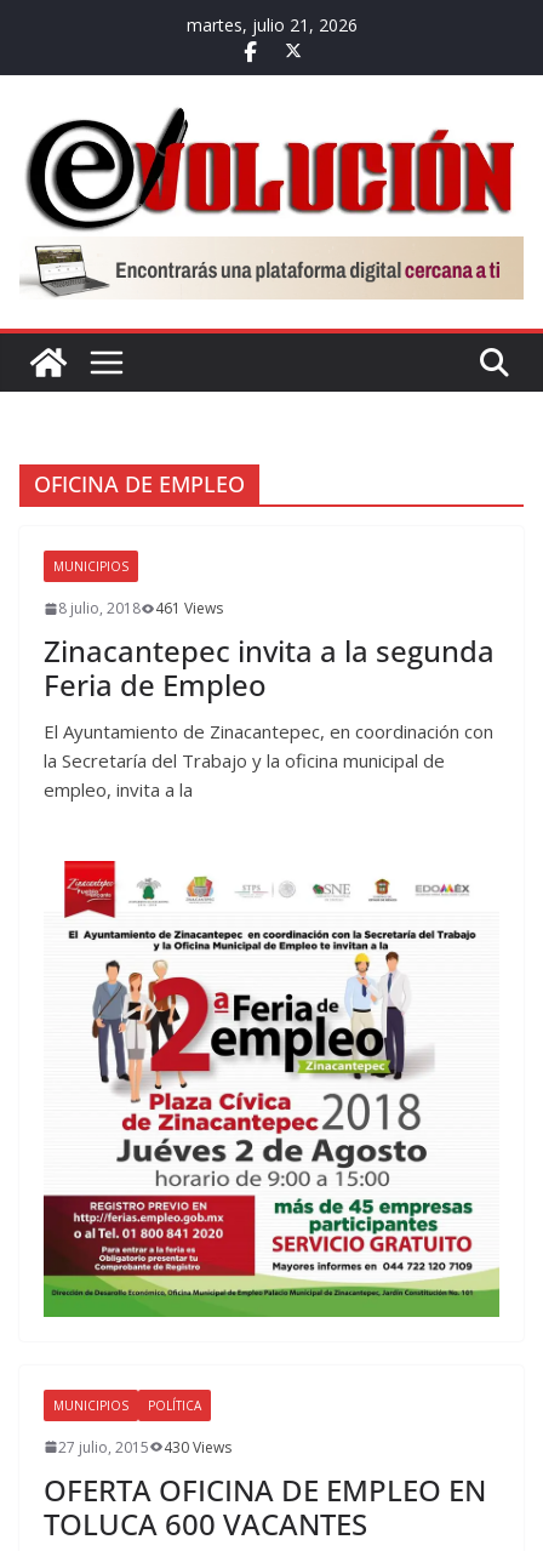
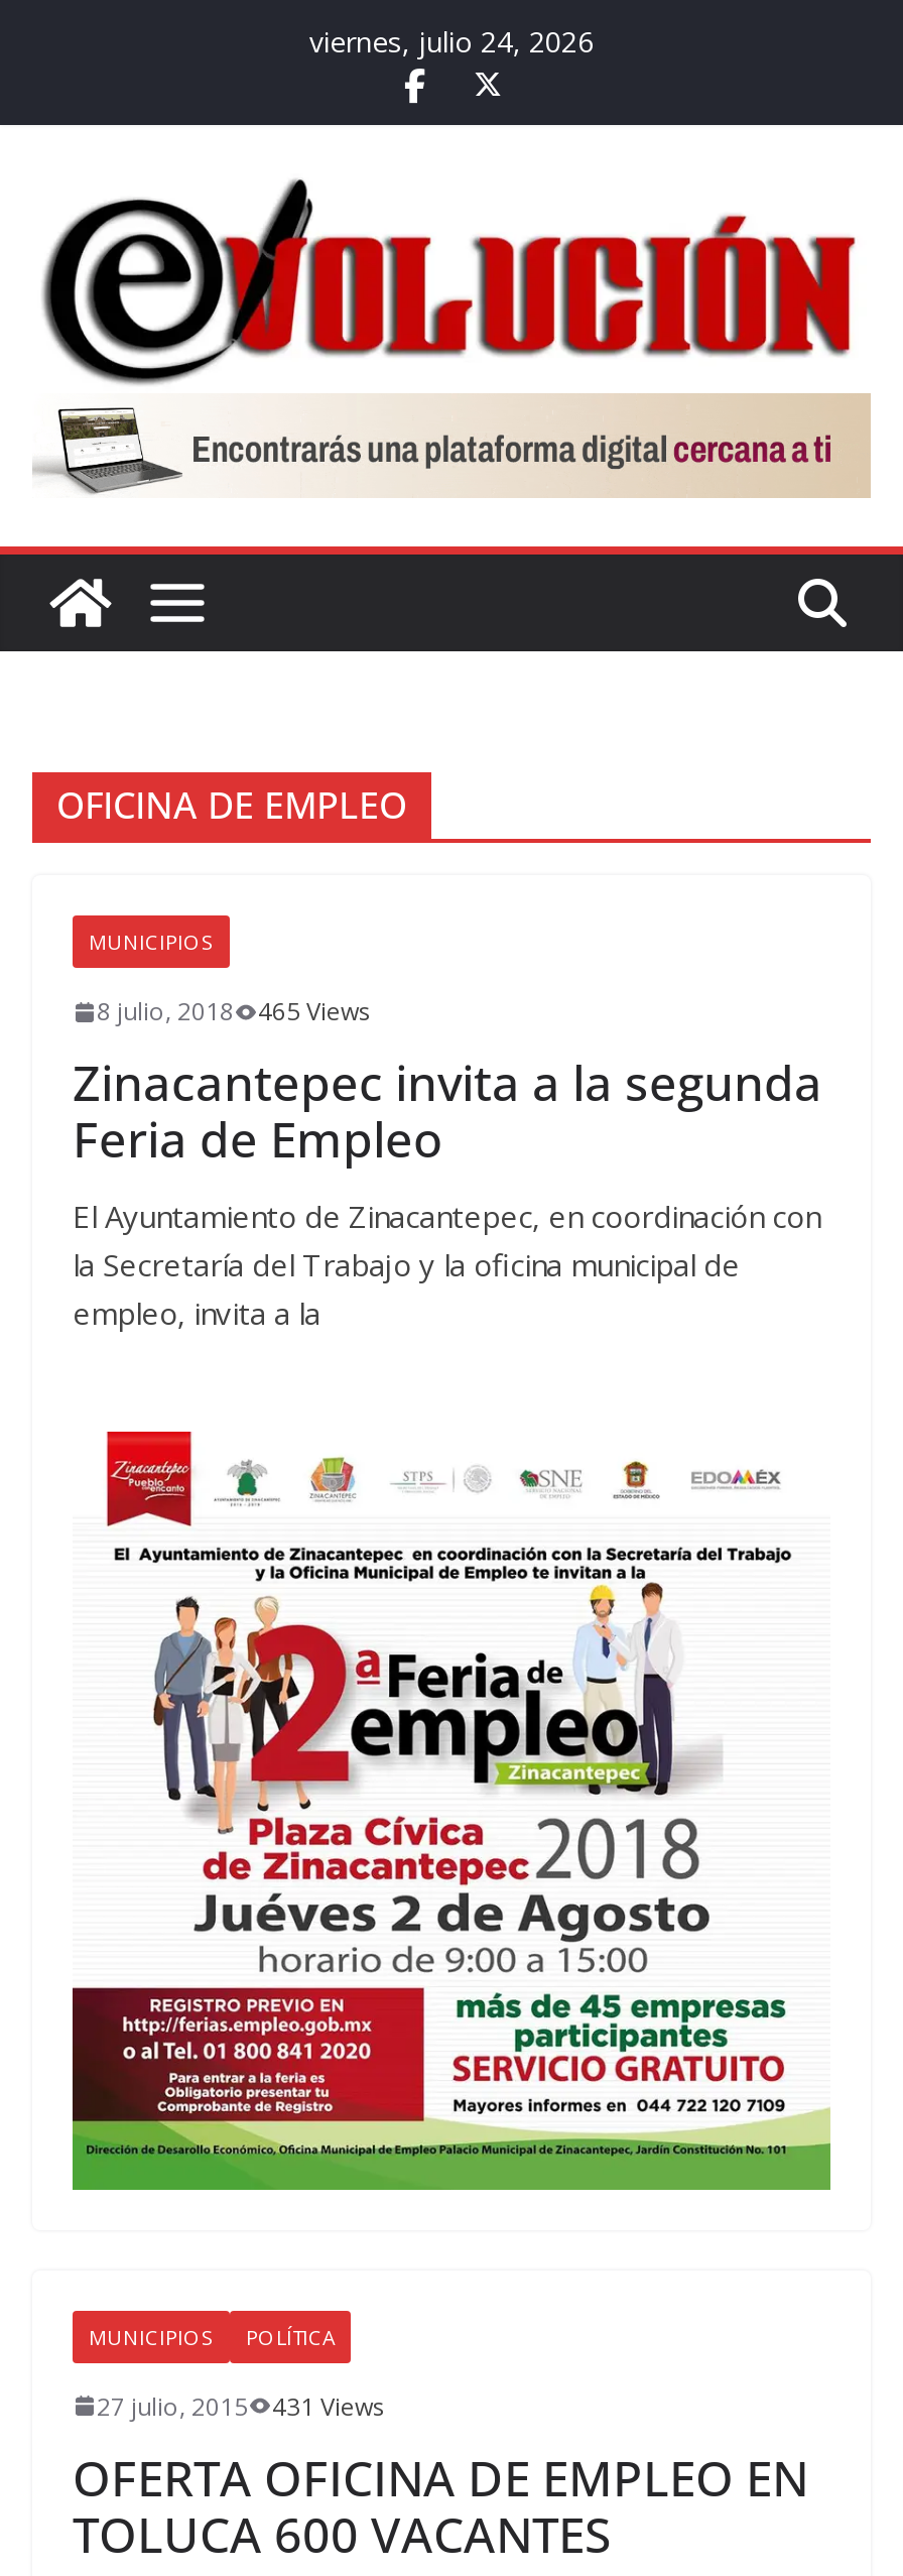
[186,13,357,36] martes, julio 21, 2026 -> [309,22,594,60] viernes, julio 24, 2026
[58,598,223,619] 8 julio, 2018 461 Views -> [97,995,371,1029] 8 julio, 2018 465 Views
[58,1437,232,1457] 27 julio, 2015 430 Views -> [97,2389,385,2423] 27 julio, 2015 431 Views

